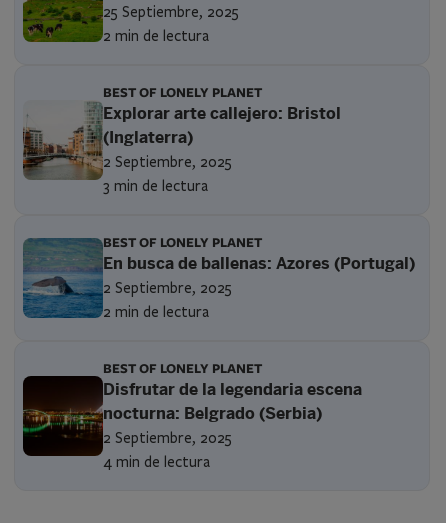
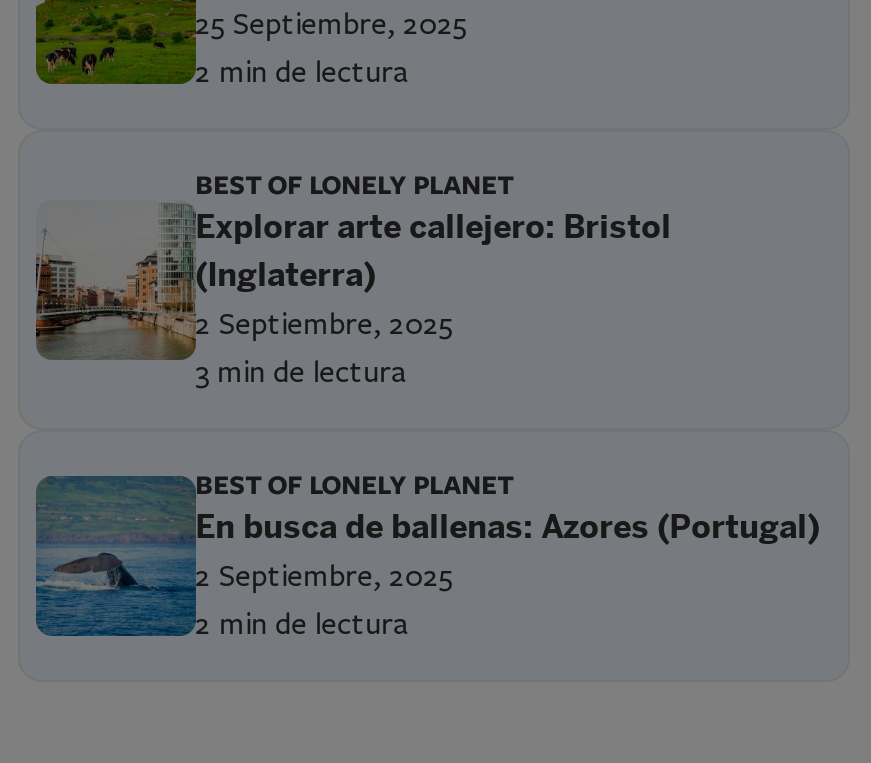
[22,359,362,471] [image] | BEST OF LONELY PLANET | Disfrutar de la legendaria escena | nocturna: Belgrado (Serbia) | 2 Septiembre, 2025 | 4 min de lectura -> none

